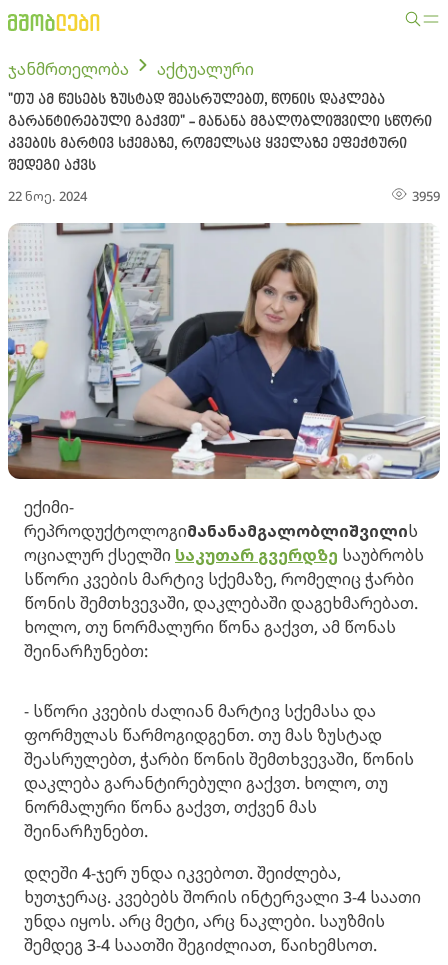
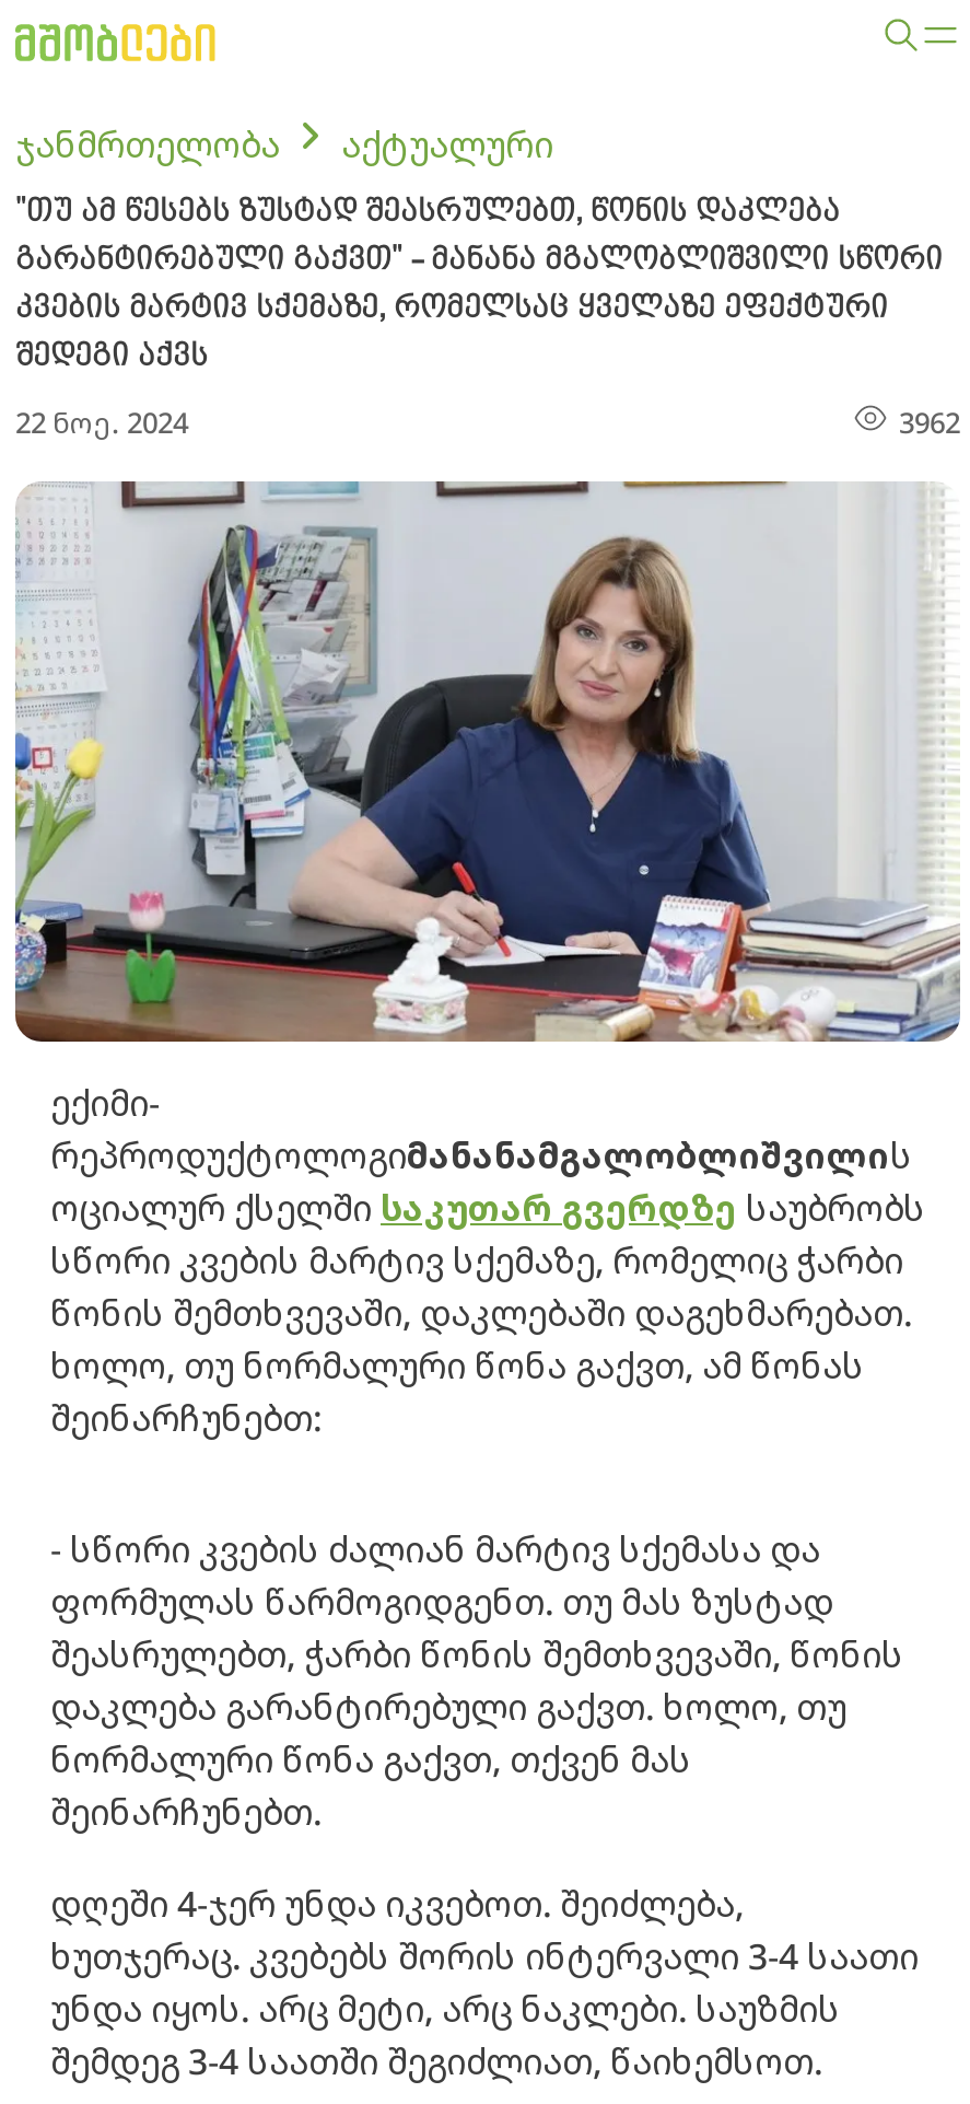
[412,187,440,205] 3959 -> [899,403,960,442] 3962

